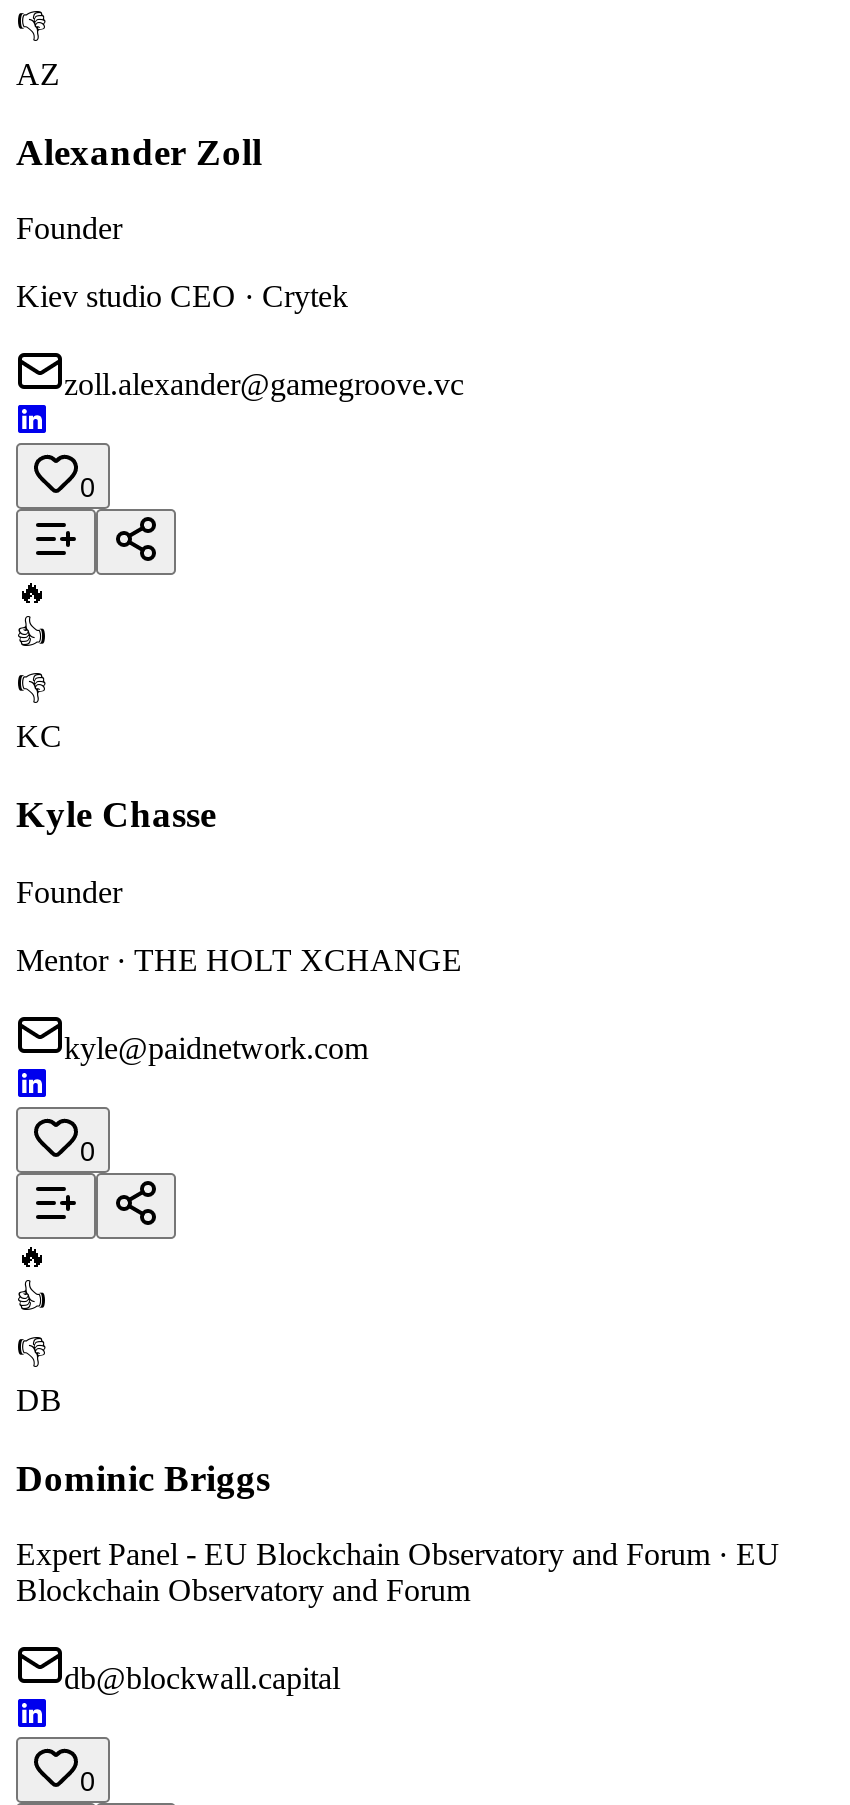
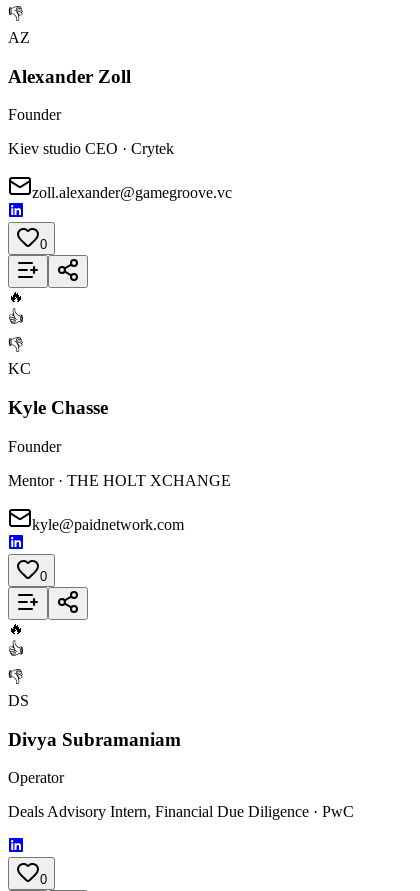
[16,1383,62,1417] DB -> [8,692,29,709] DS
[16,1456,270,1498] Dominic Briggs -> [8,729,181,750] Divya Subramaniam
[16,1538,780,1608] Expert Panel - EU Blockchain Observatory and Forum · EU | Blockchain Observatory and Forum -> [8,769,64,786] Operator
[64,1662,340,1696] db@blockwall.capital -> [8,803,354,820] Deals Advisory Intern, Financial Due Diligence · PwC

